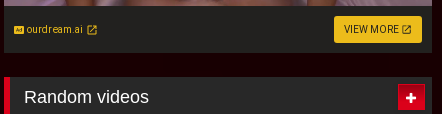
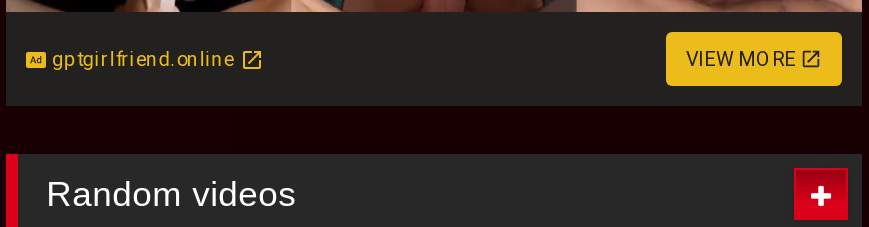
[27,24,83,35] ourdream.ai -> [52,48,234,70] gptgirlfriend.online

